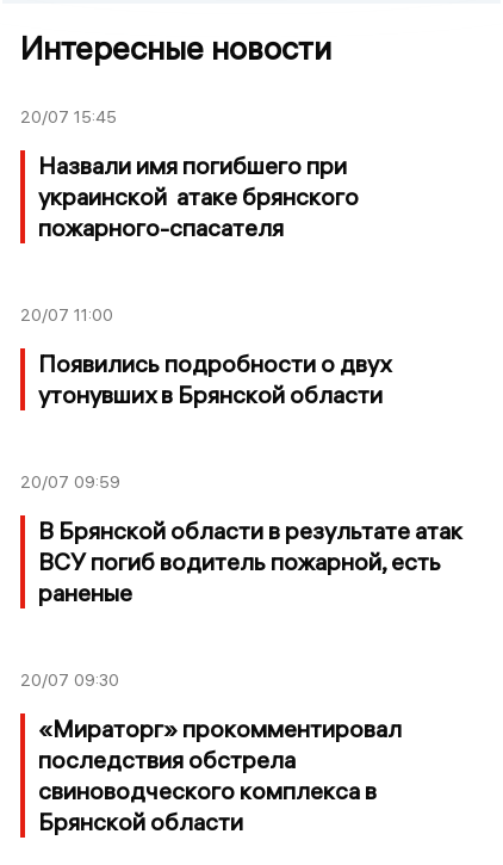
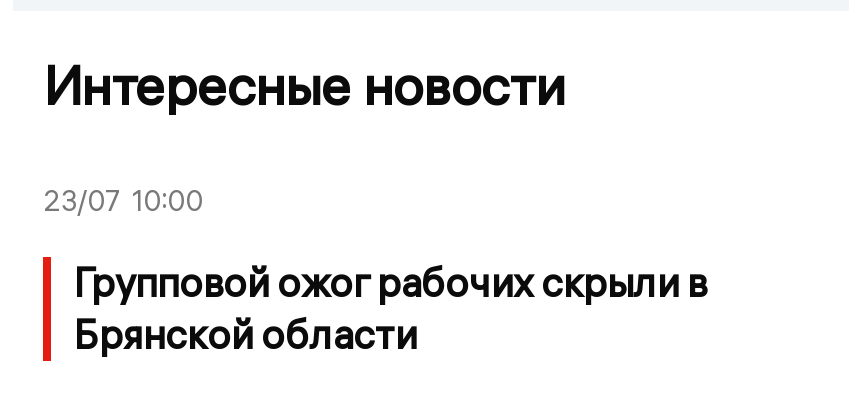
[20,106,462,805] 20/07 15:45 | Назвали имя погибшего при | украинской атаке брянского | пожарного-спасателя | 20/07 11:00 | Появились подробности о двух | утонувших в Брянской области | 20/07 09:59 | В Брянской области в результате атак | ВСУ погиб водитель пожарной, есть | раненые | 20/07 09:30 | «Мираторг» прокомментировал | последствия обстрела | свиноводческого комплекса в -> [43,183,707,307] 23/07 10:00 | Групповой ожог рабочих скрыли в

